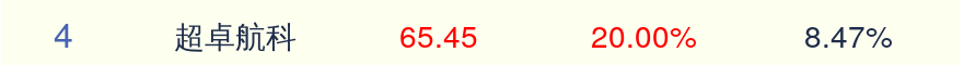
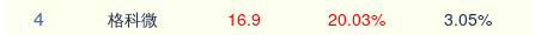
[174,13,892,56] 超卓航科 | 65.45 | 20.00% | 8.47% -> [108,7,492,30] 格科微 | 16.9 | 20.03% | 3.05%

